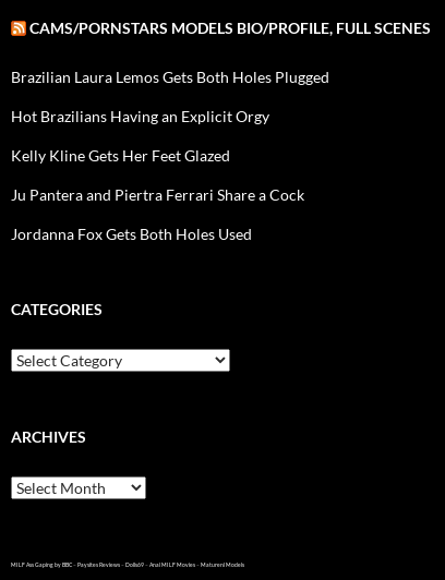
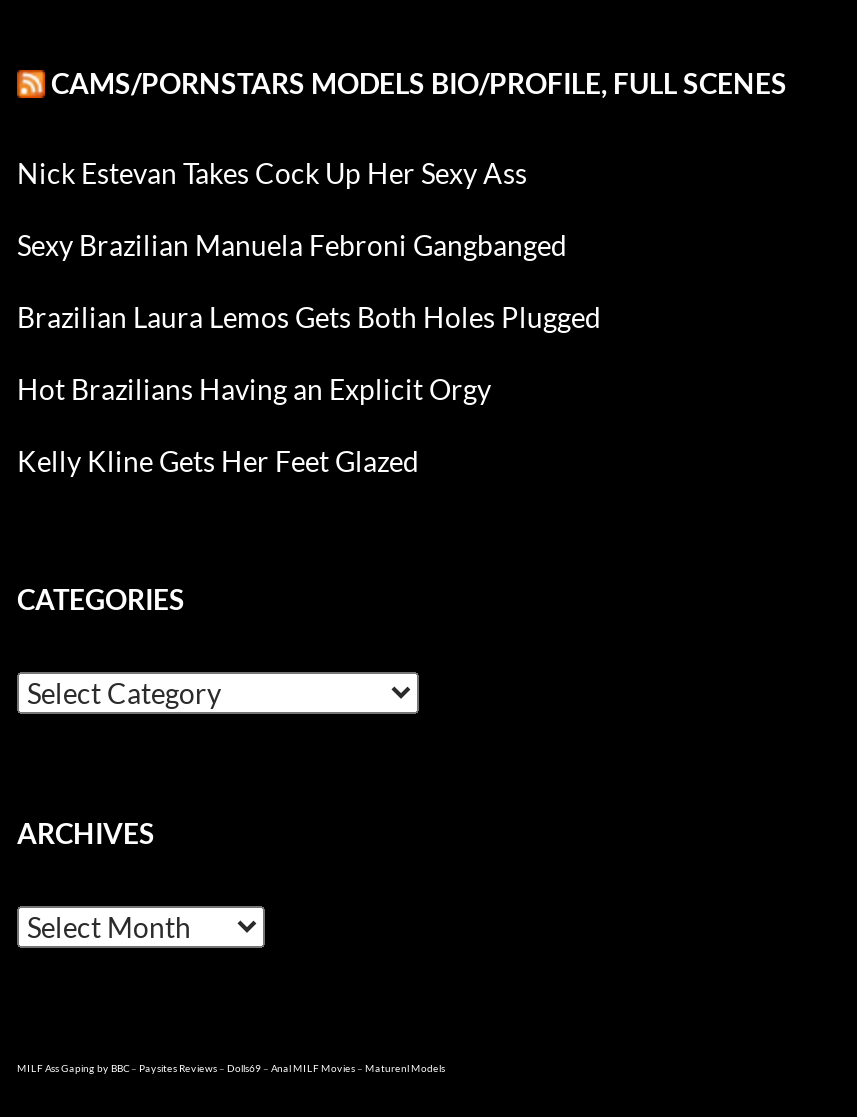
none -> [17,156,567,262] Nick Estevan Takes Cock Up Her Sexy Ass | Sexy Brazilian Manuela Febroni Gangbanged
moved [11,68,329,165] -> [17,300,601,478]: Brazilian Laura Lemos Gets Both Holes Plugged | Hot Brazilians Having an Explicit Orgy | Kelly Kline Gets Her Feet Glazed
[11,186,304,243] Ju Pantera and Piertra Ferrari Share a Cock | Jordanna Fox Gets Both Holes Used -> none

